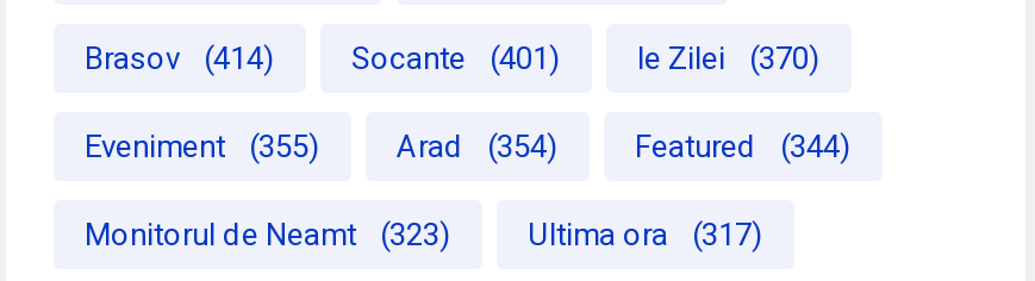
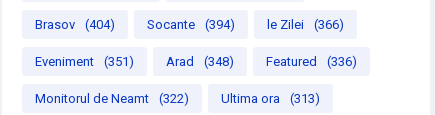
[85,40,275,75] Brasov (414) -> [35,17,115,32] Brasov (404)
[351,40,561,75] Socante (401) -> [147,17,235,32] Socante (394)
[637,40,821,75] le Zilei (370) -> [267,17,344,32] le Zilei (366)
[85,128,320,164] Eveniment (355) -> [35,54,134,69] Eveniment (351)
[397,128,559,164] Arad (354) -> [166,54,234,69] Arad (348)
[635,128,852,164] Featured (344) -> [266,54,357,69] Featured (336)
[85,216,451,252] Monitorul de Neamt (323) -> [35,91,189,106] Monitorul de Neamt (322)
[528,216,763,252] Ultima ora (317) -> [221,91,320,106] Ultima ora (313)

